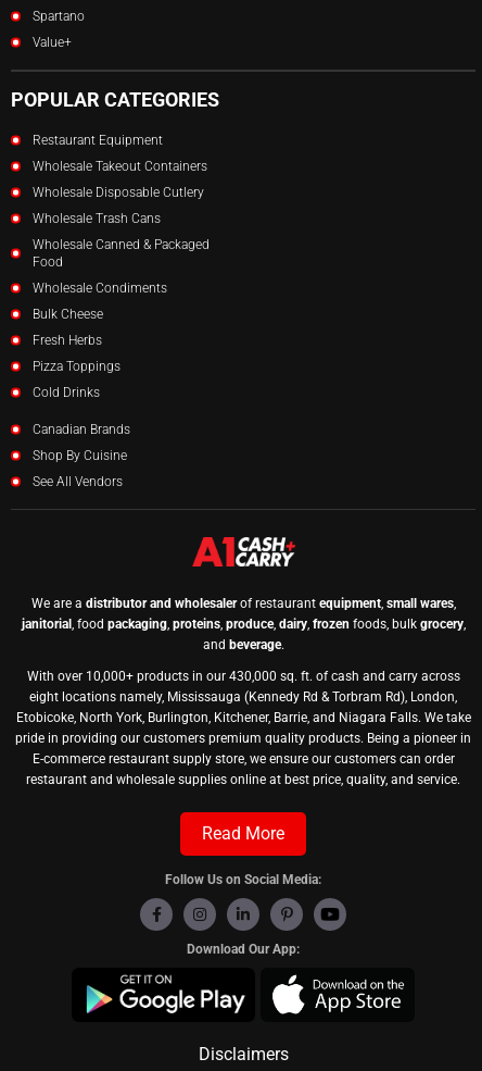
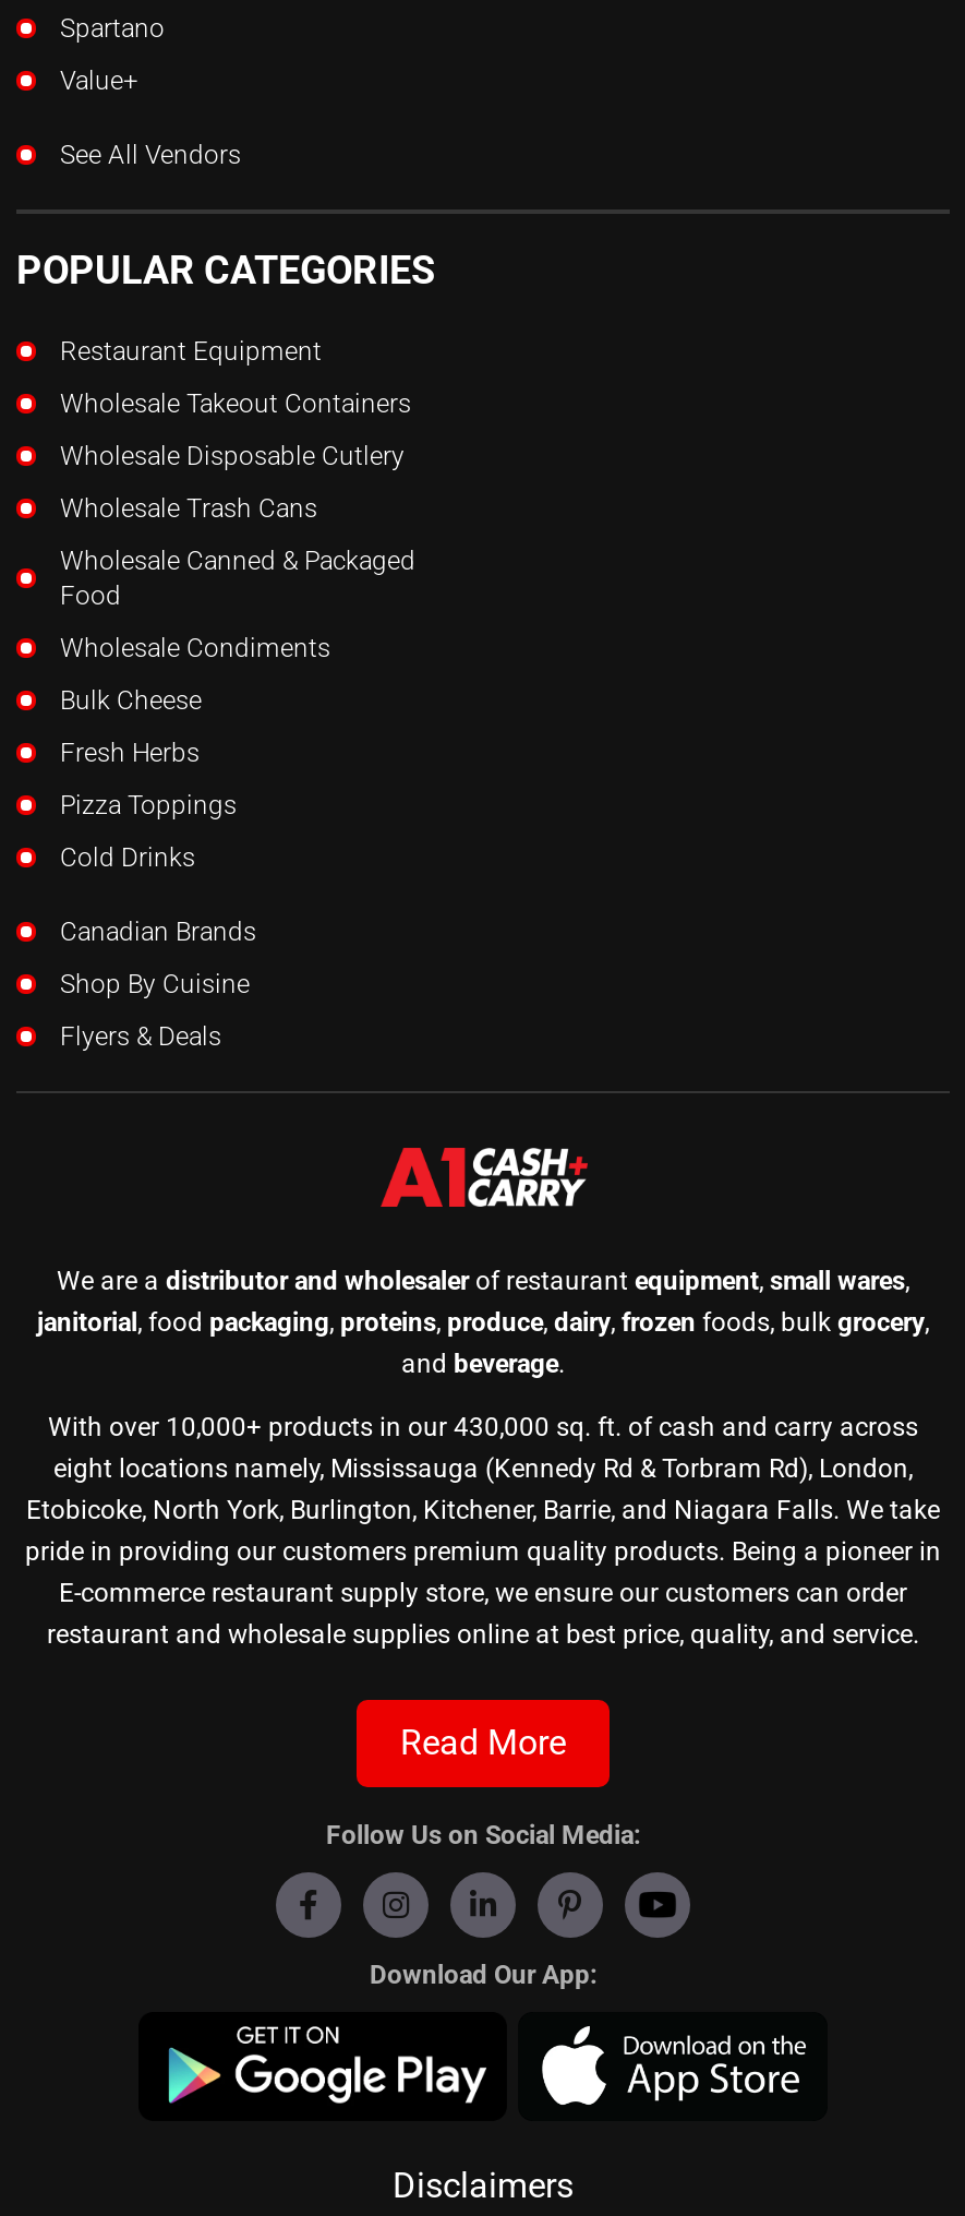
none -> [60,1020,221,1051] Flyers & Deals
moved [33,474,123,489] -> [60,139,241,169]: See All Vendors

